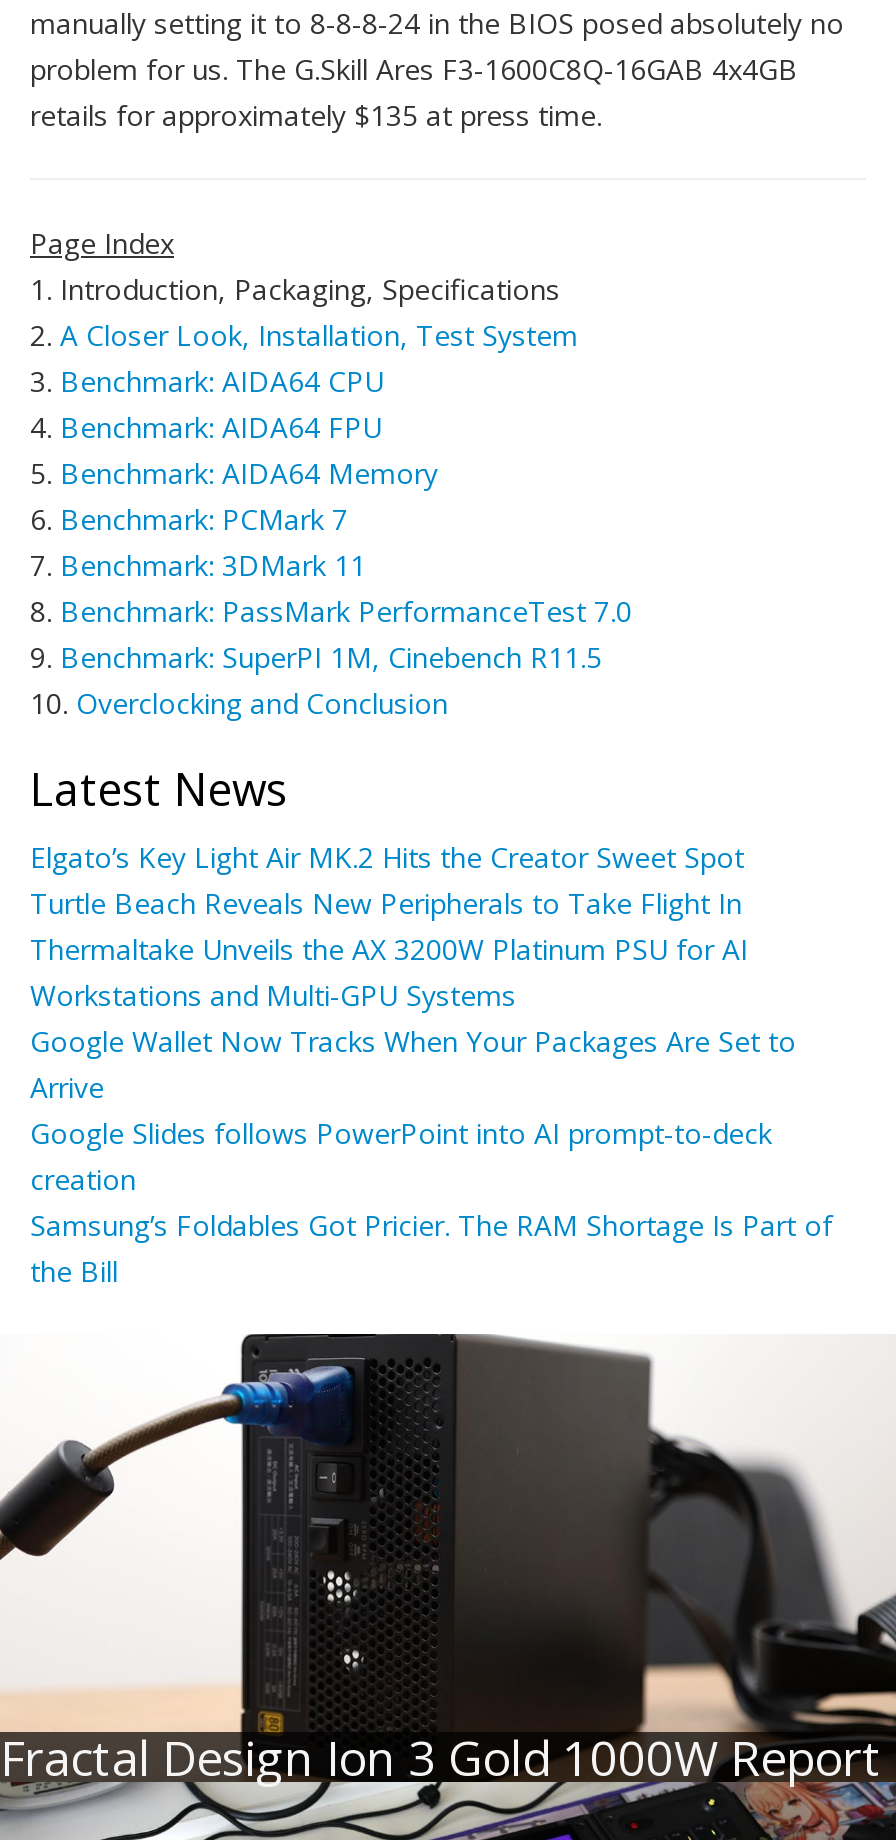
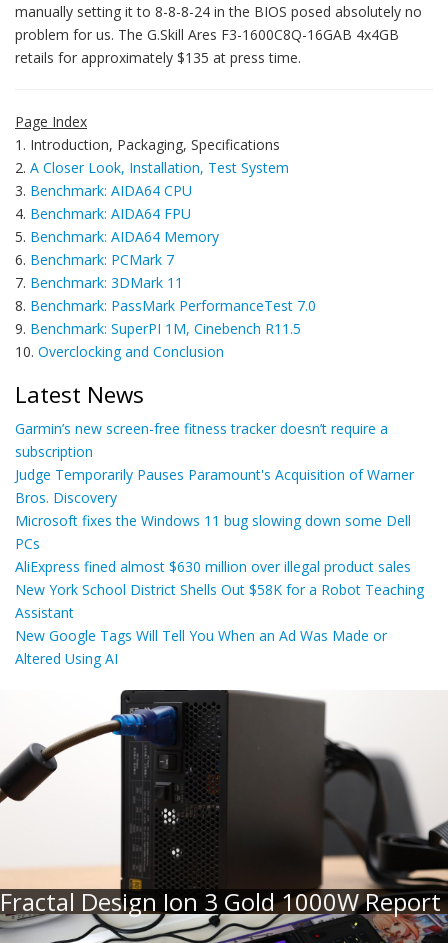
[30,838,832,1290] Elgato’s Key Light Air MK.2 Hits the Creator Sweet Spot | Turtle Beach Reveals New Peripherals to Take Flight In | Thermaltake Unveils the AX 3200W Platinum PSU for AI | Workstations and Multi-GPU Systems | Google Wallet Now Tracks When Your Packages Are Set to | Arrive | Google Slides follows PowerPoint into AI prompt-to-deck | creation | Samsung’s Foldables Got Pricier. The RAM Shortage Is Part of | the Bill -> [15,419,424,668] Garmin’s new screen-free fitness tracker doesn’t require a | subscription | Judge Temporarily Pauses Paramount's Acquisition of Warner | Bros. Discovery | Microsoft fixes the Windows 11 bug slowing down some Dell | PCs | AliExpress fined almost $630 million over illegal product sales | New York School District Shells Out $58K for a Robot Teaching | Assistant | New Google Tags Will Tell You When an Ad Was Made or | Altered Using AI

